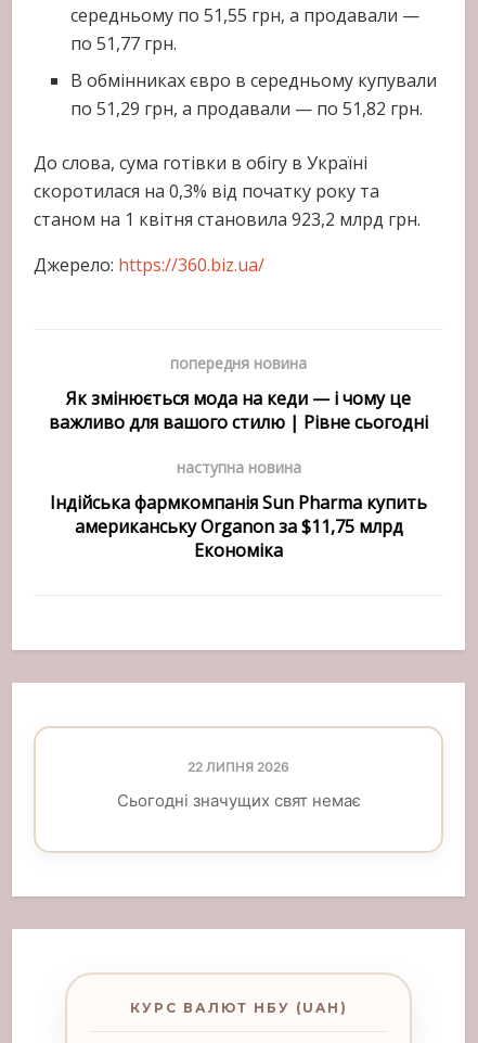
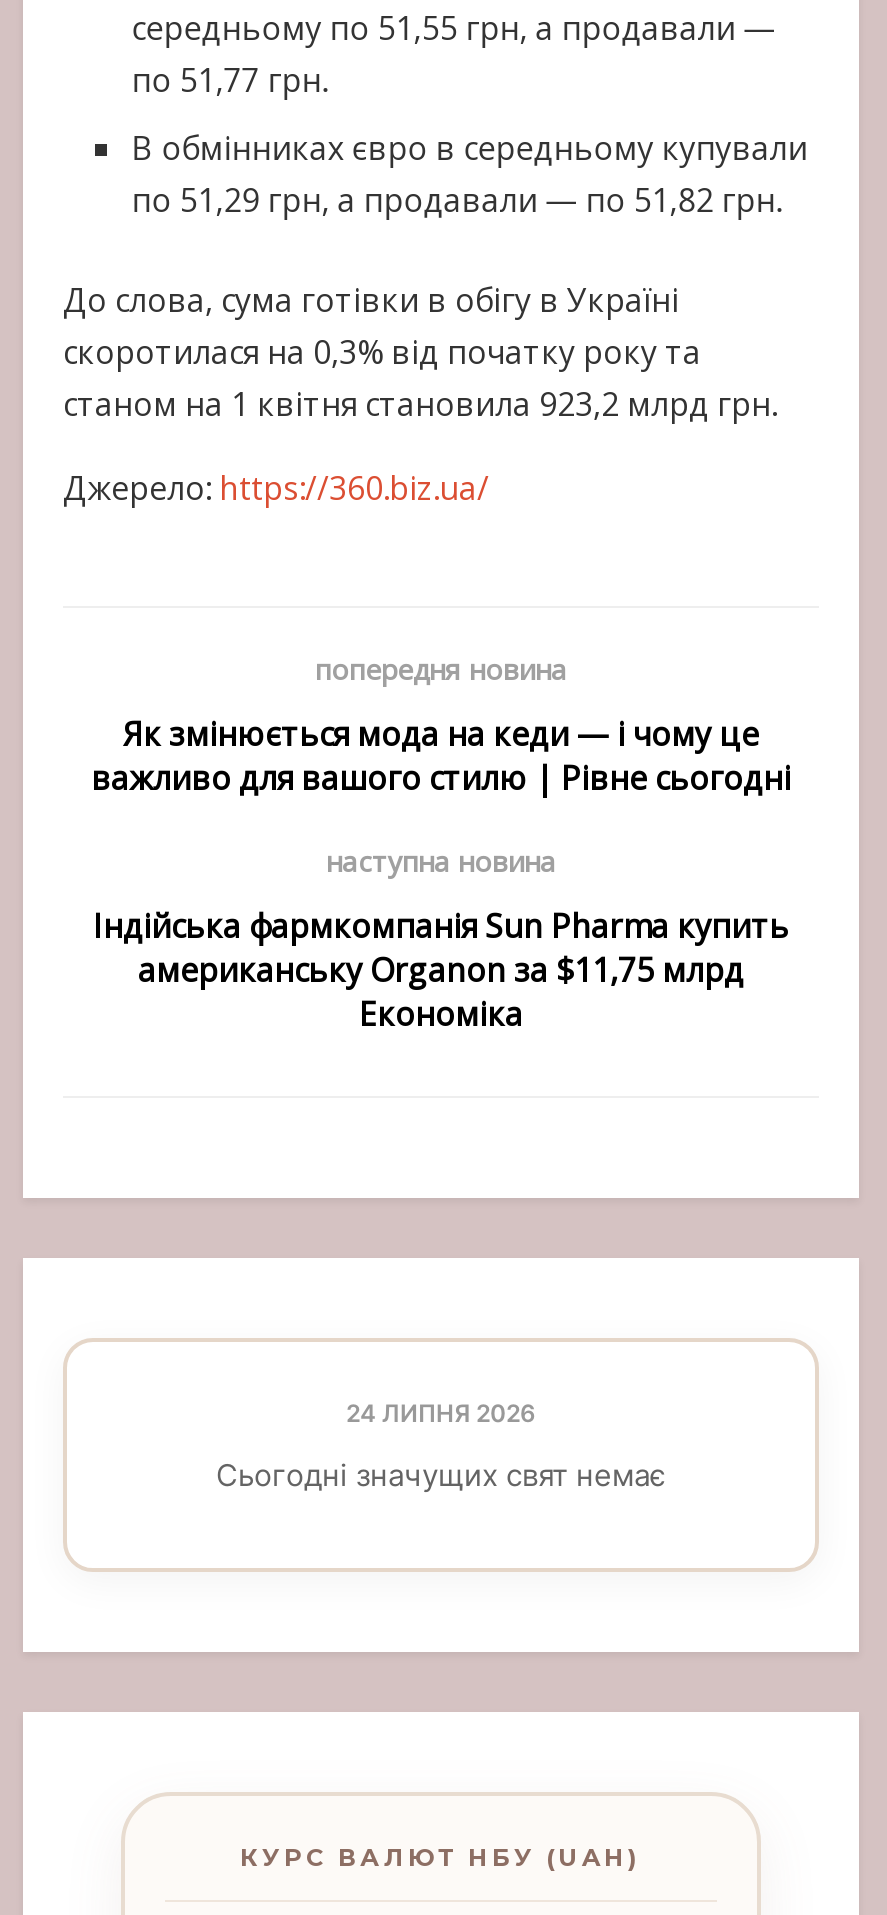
[188,759,289,775] 22 ЛИПНЯ 2026 -> [346,1398,536,1428] 24 ЛИПНЯ 2026

